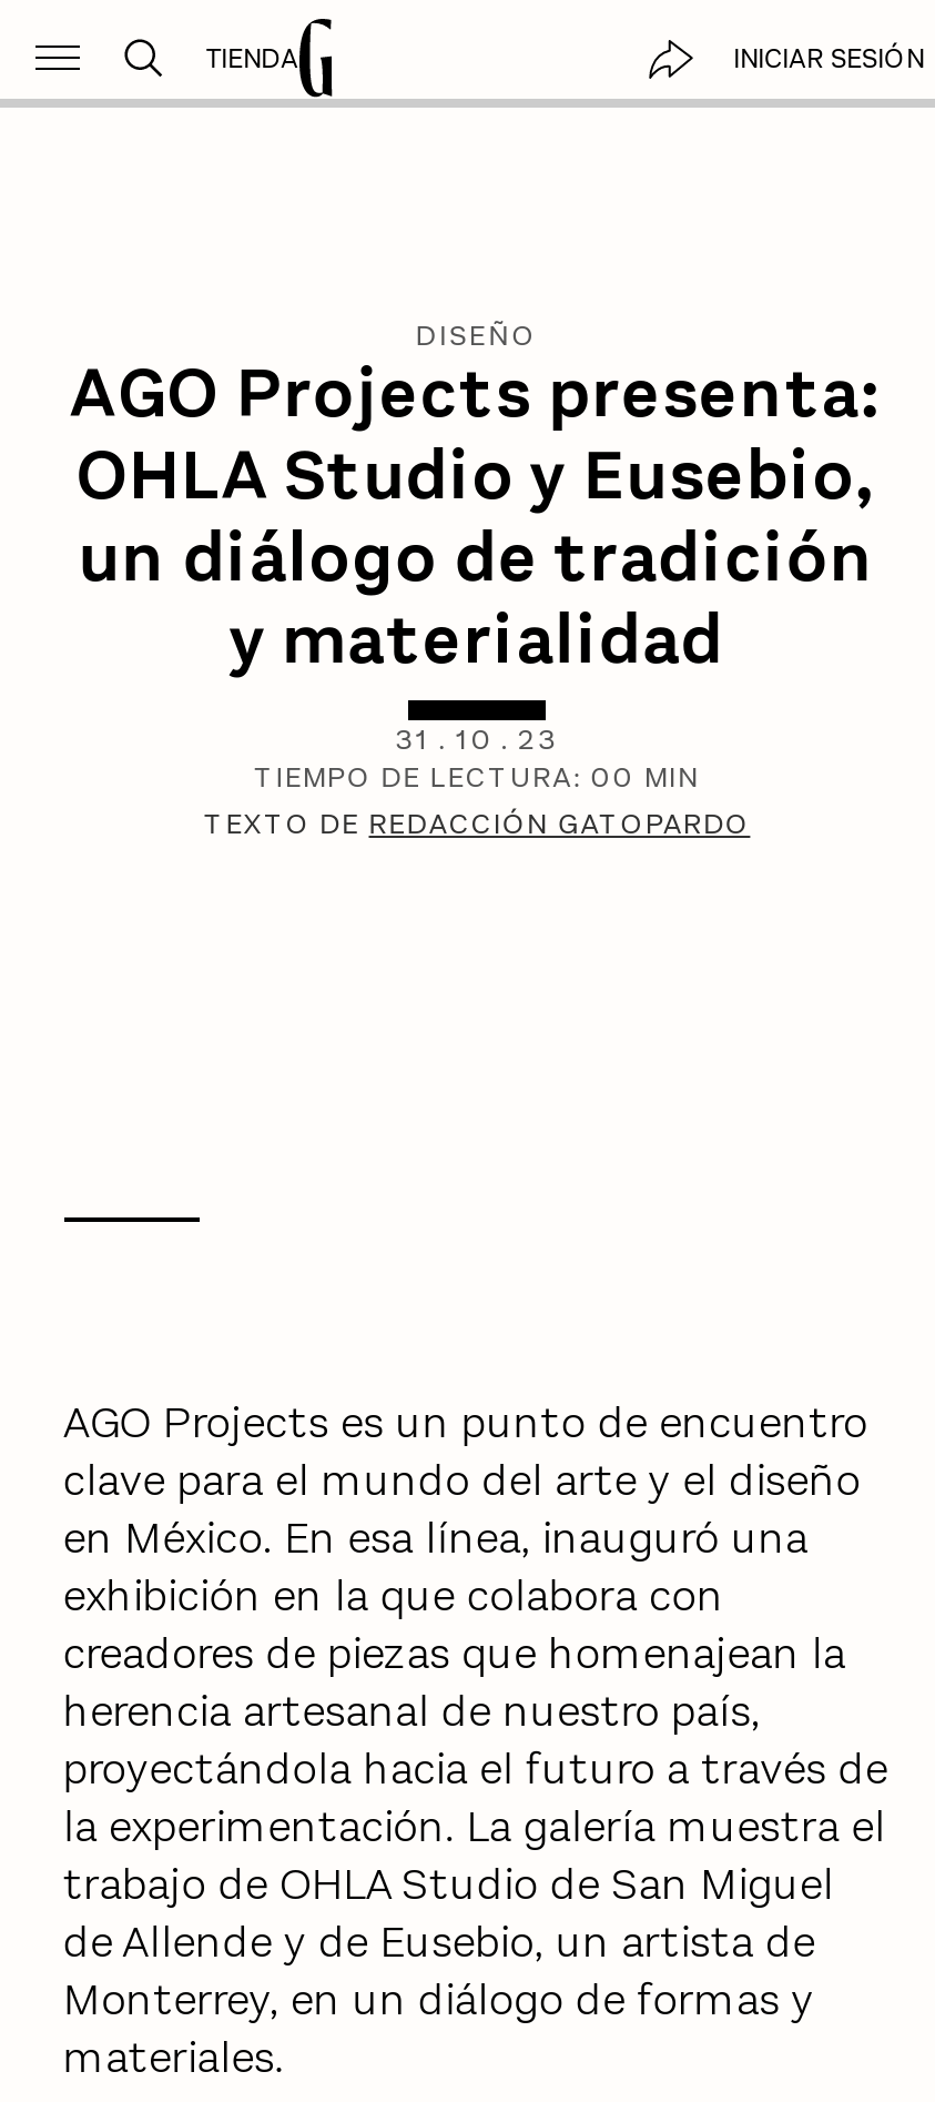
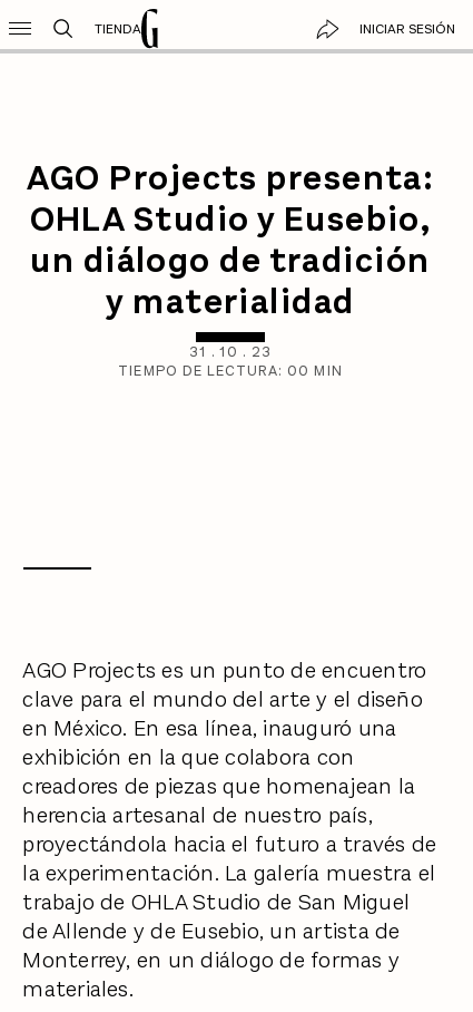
[416,315,538,353] DISEÑO -> none
[204,805,750,843] TEXTO DE REDACCIÓN GATOPARDO -> none

